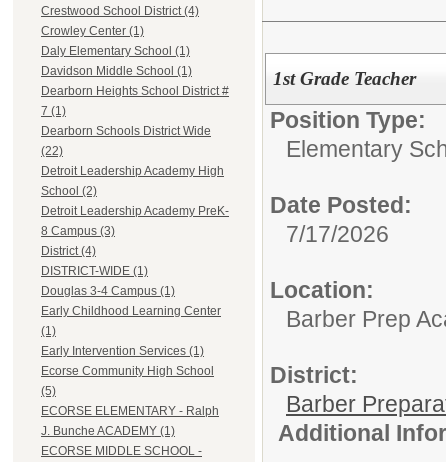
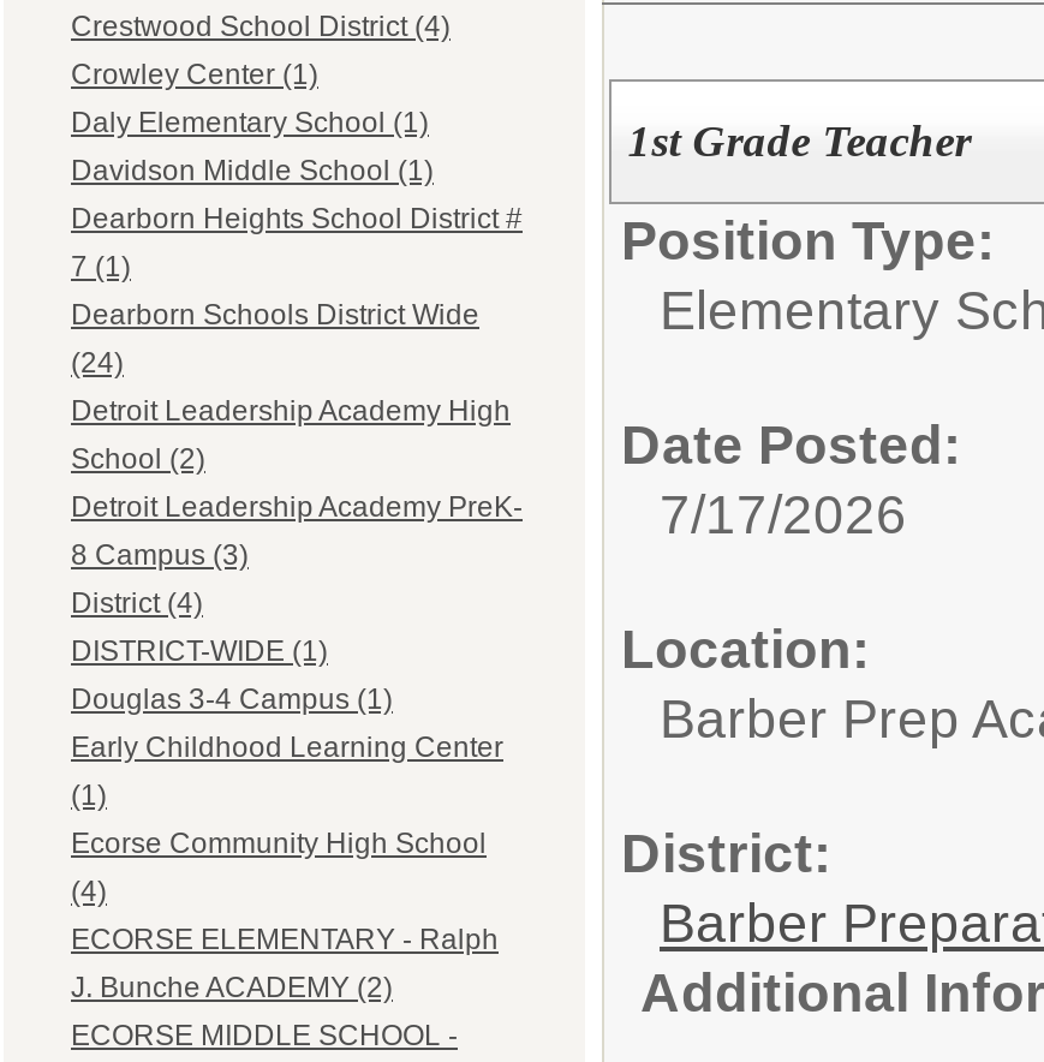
[41,144,63,158] (22) -> [71,347,124,380] (24)
[41,344,204,358] Early Intervention Services (1) -> none
[41,384,56,398] (5) -> [71,875,107,909] (4)
[41,424,175,438] J. Bunche ACADEMY (1) -> [71,971,393,1005] J. Bunche ACADEMY (2)

